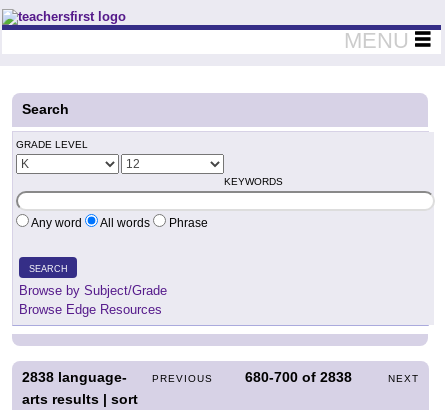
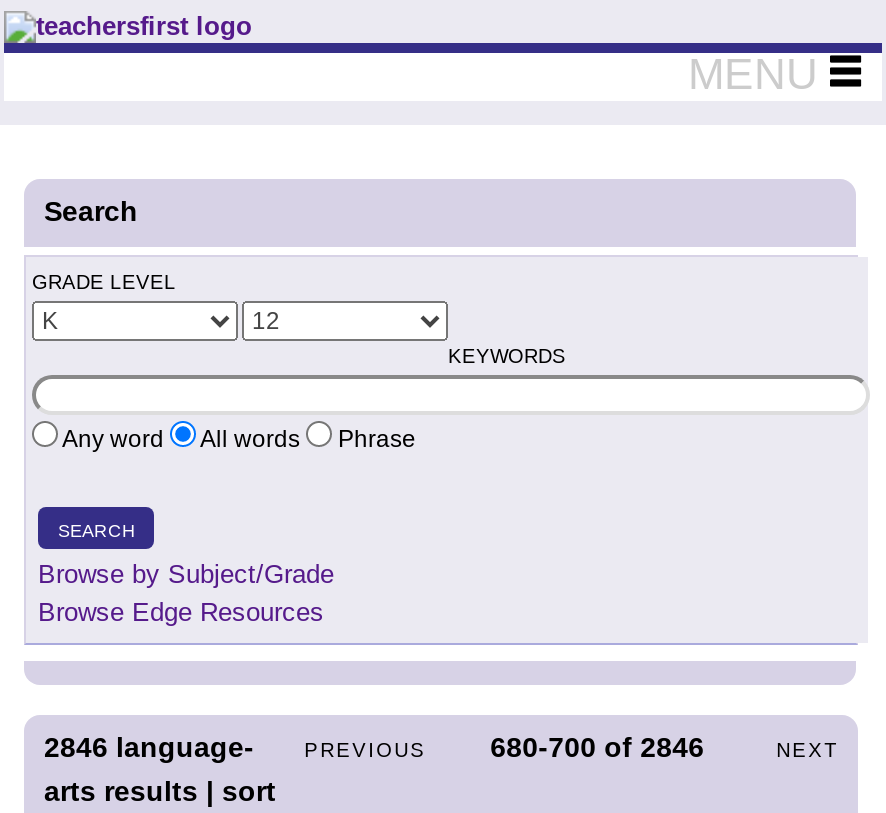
[22,369,127,385] 2838 language- -> [44,731,254,763] 2846 language-
[245,369,352,385] 680-700 of 2838 -> [490,731,704,763] 680-700 of 2846

